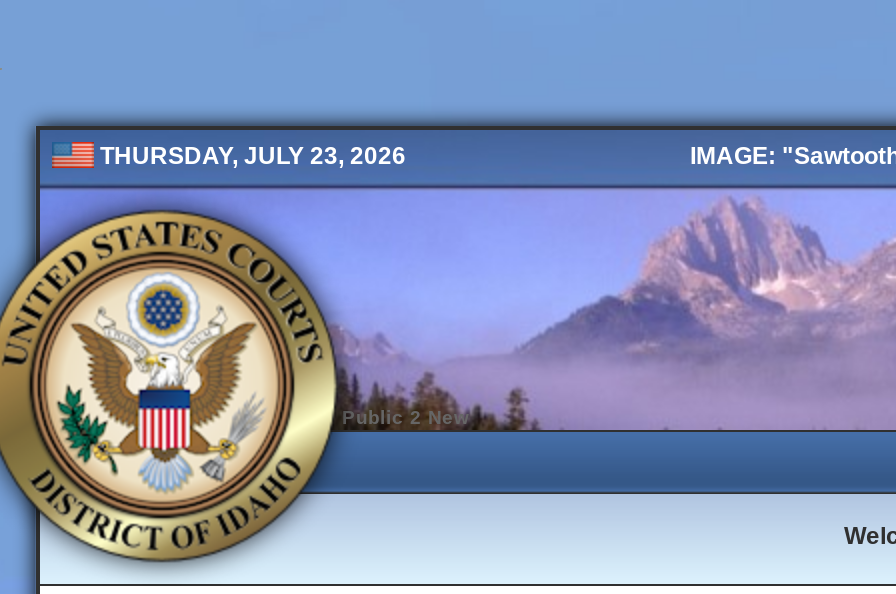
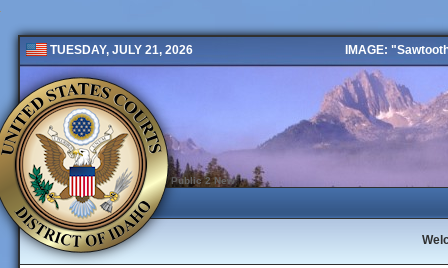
[94,142,406,170] THURSDAY, JULY 23, 2026 -> [47,43,193,57] TUESDAY, JULY 21, 2026

